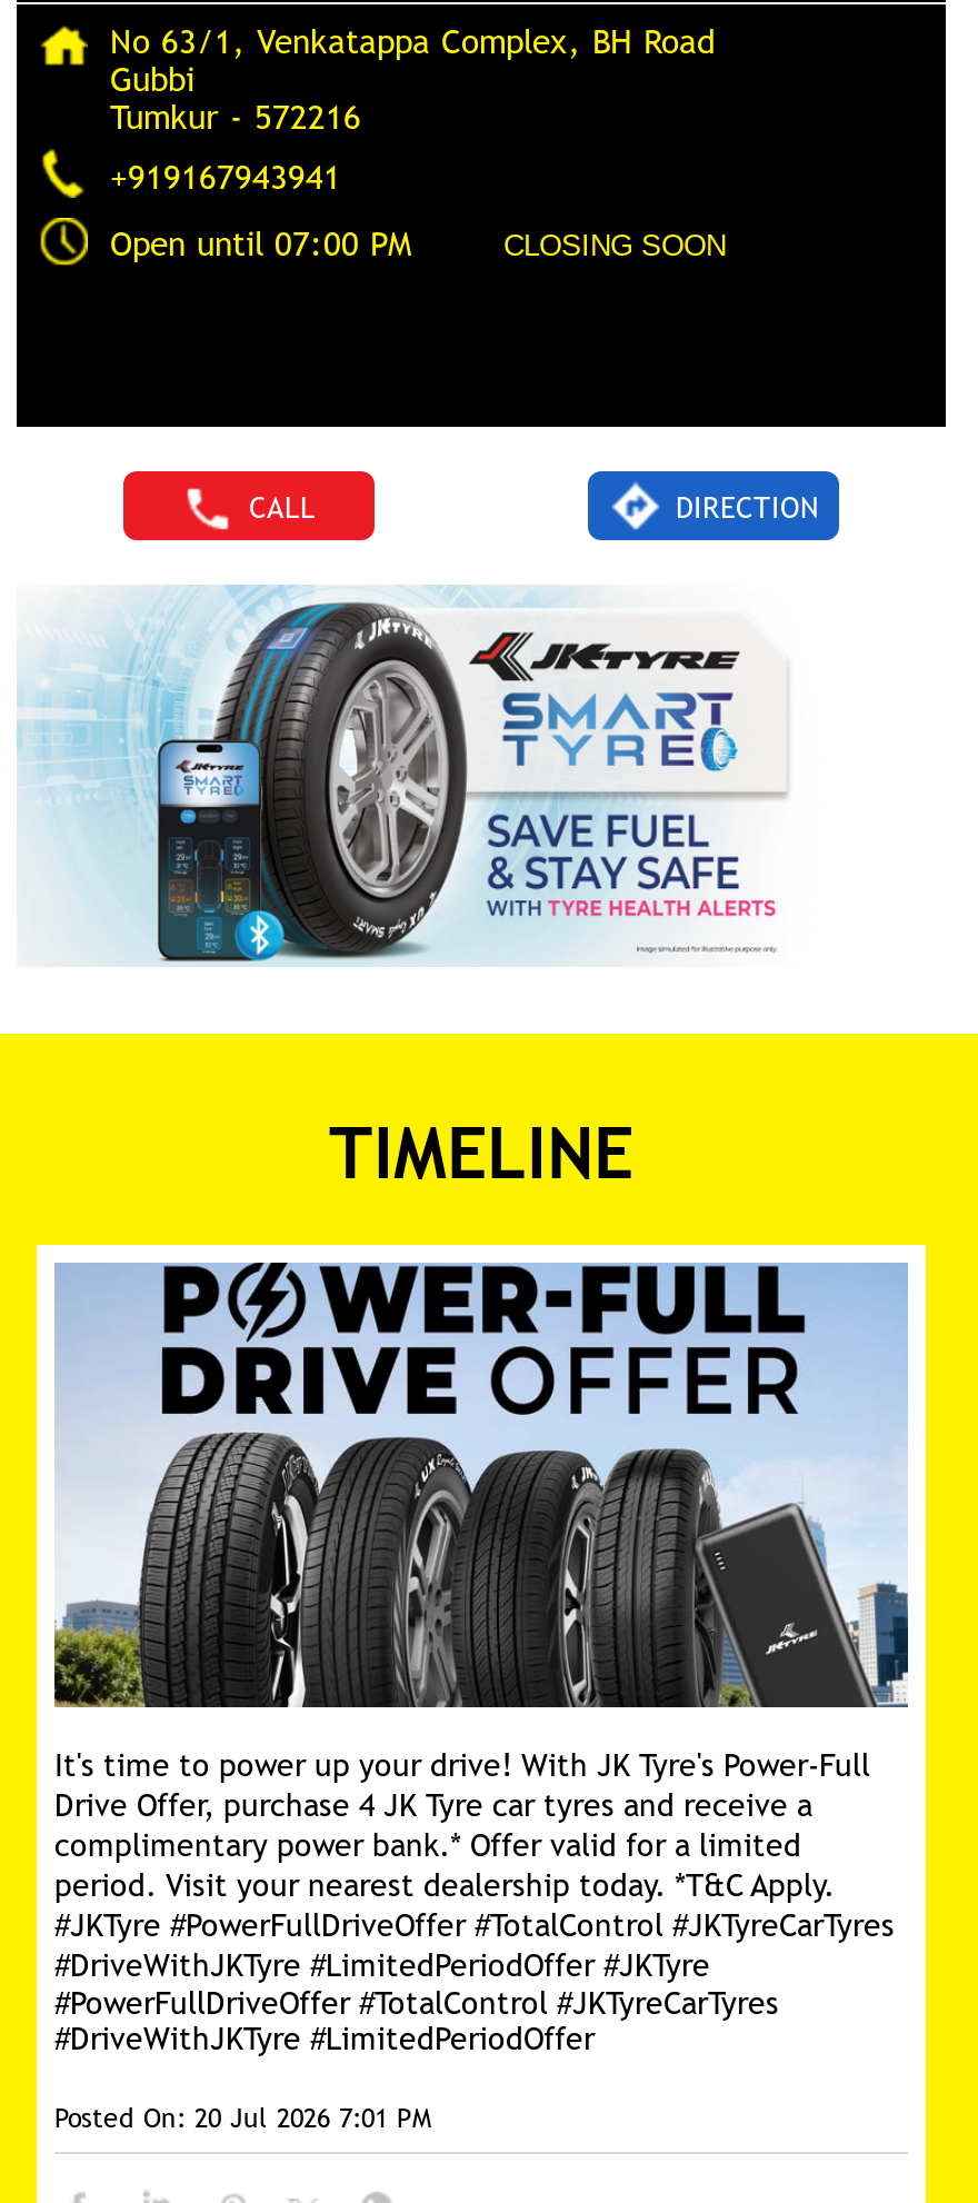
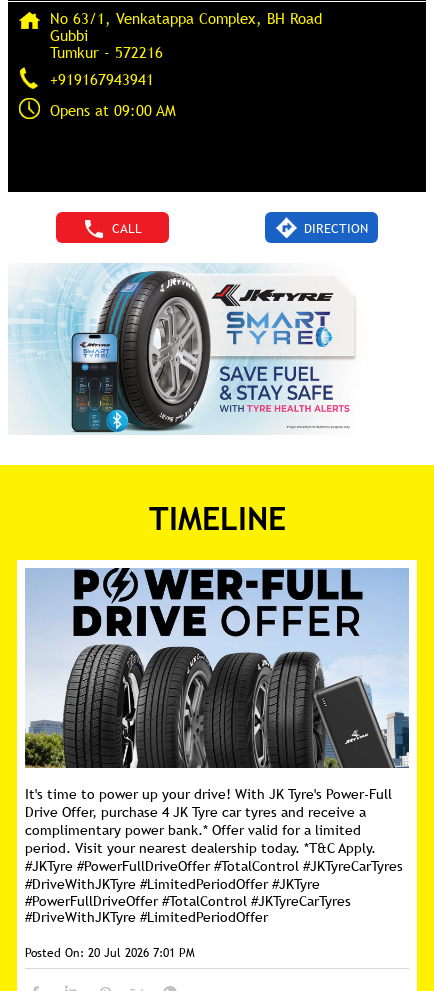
[110,220,726,265] Open until 07:00 PM | CLOSING SOON -> [50,100,176,120] Opens at 09:00 AM

